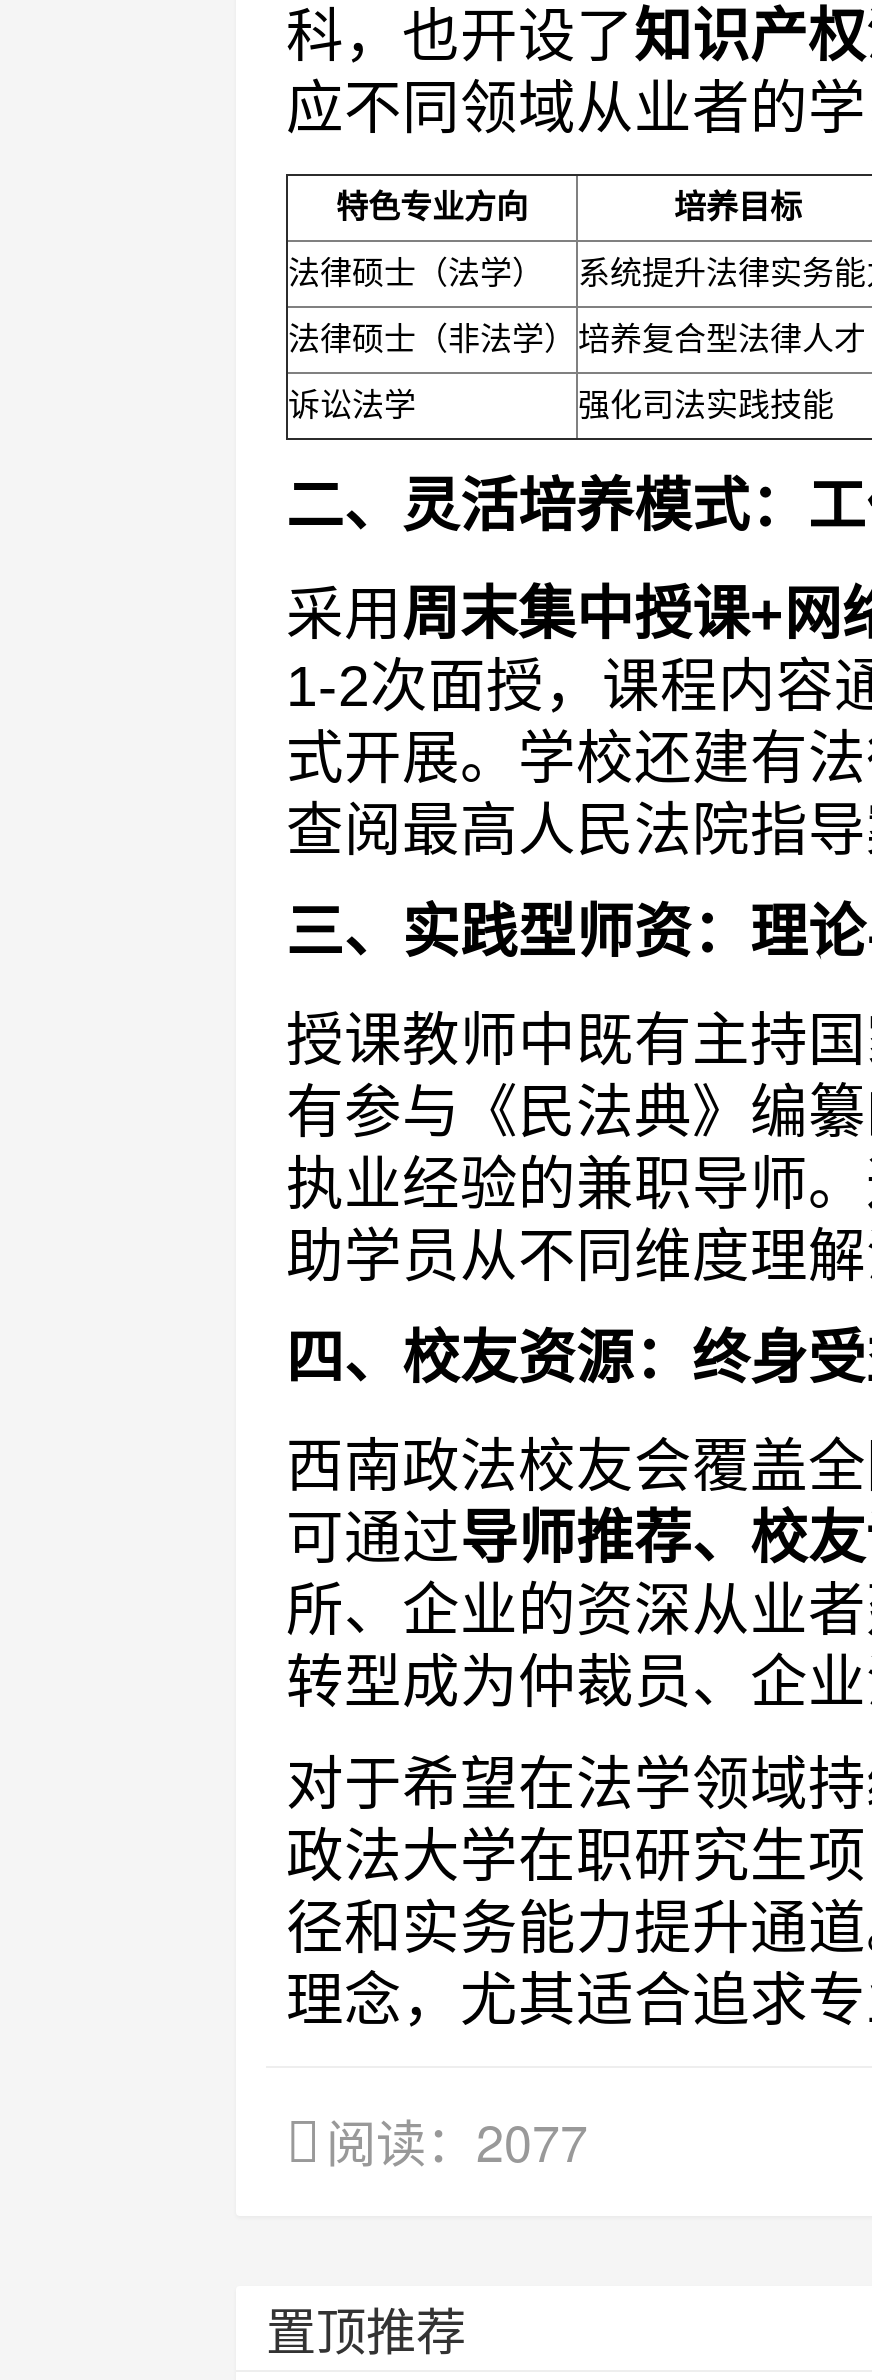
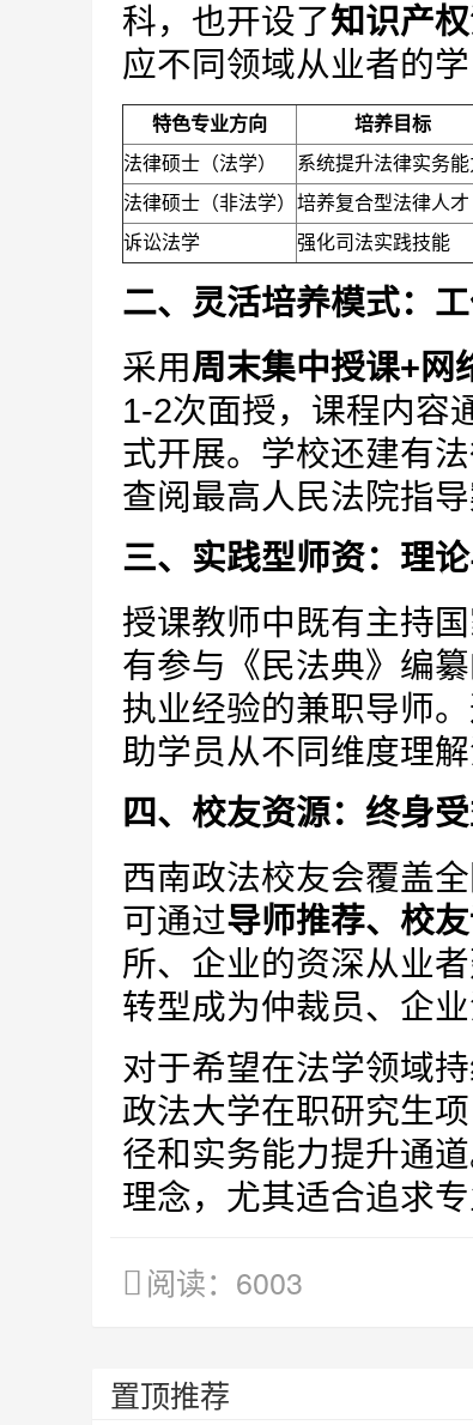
[326,2104,588,2176] 阅读：2077 -> [146,1260,303,1303] 阅读：6003

